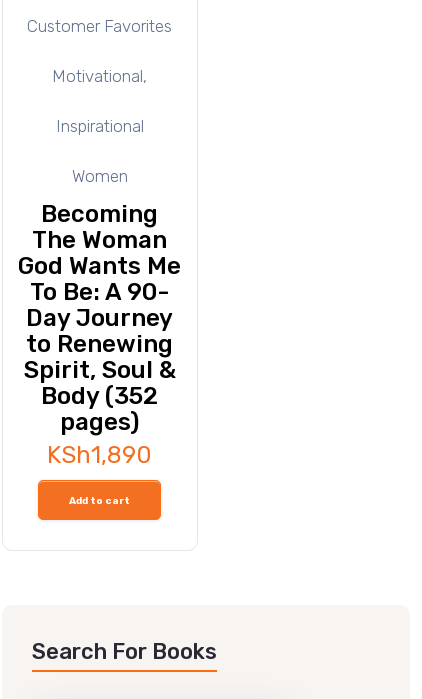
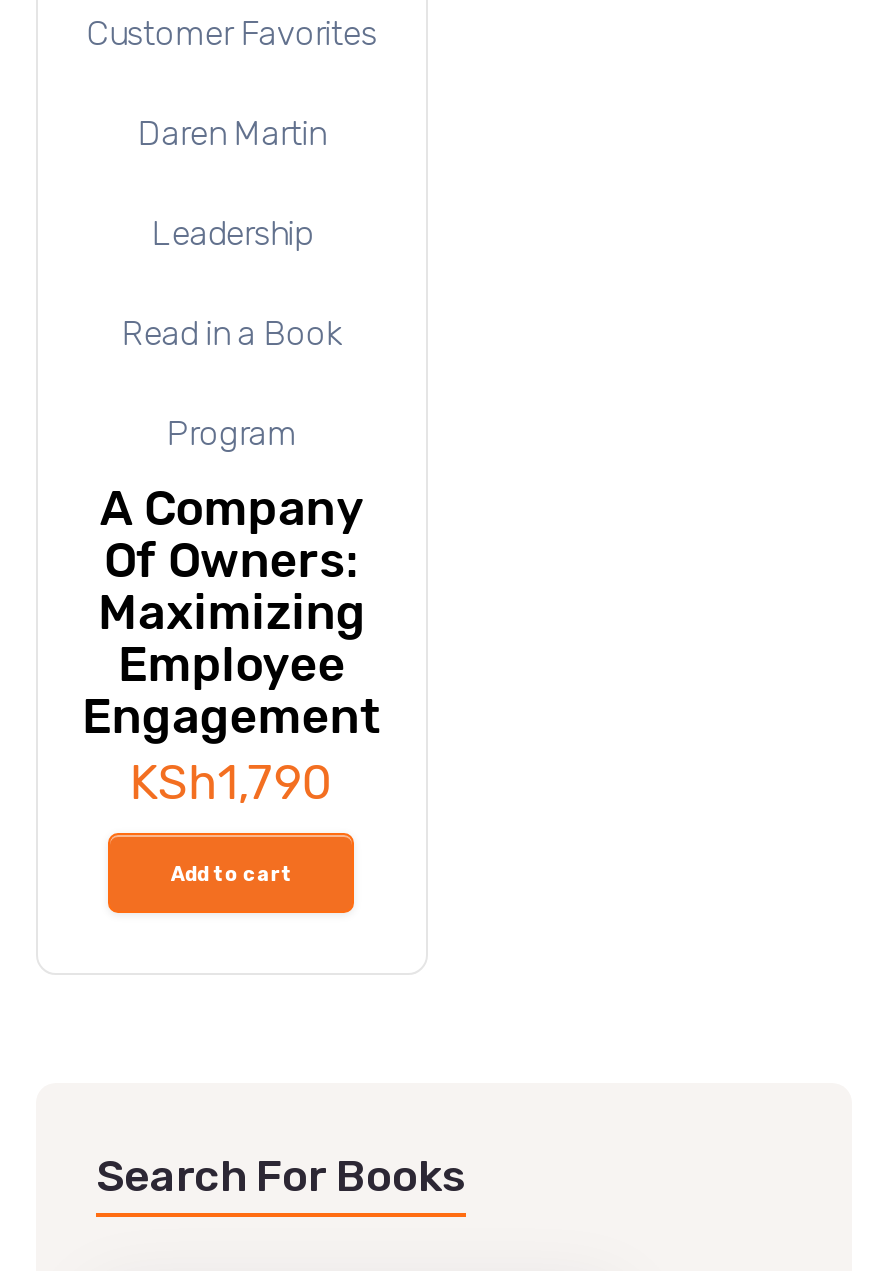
[18,66,181,469] Motivational, | Inspirational | Women | Becoming | The Woman | God Wants Me | To Be: A 90- | Day Journey | to Renewing | Spirit, Soul & | Body (352 | pages) | KSh1,890 -> [82,113,382,811] Daren Martin | Leadership | Read in a Book | Program | A Company | Of Owners: | Maximizing | Employee | Engagement | KSh1,790

